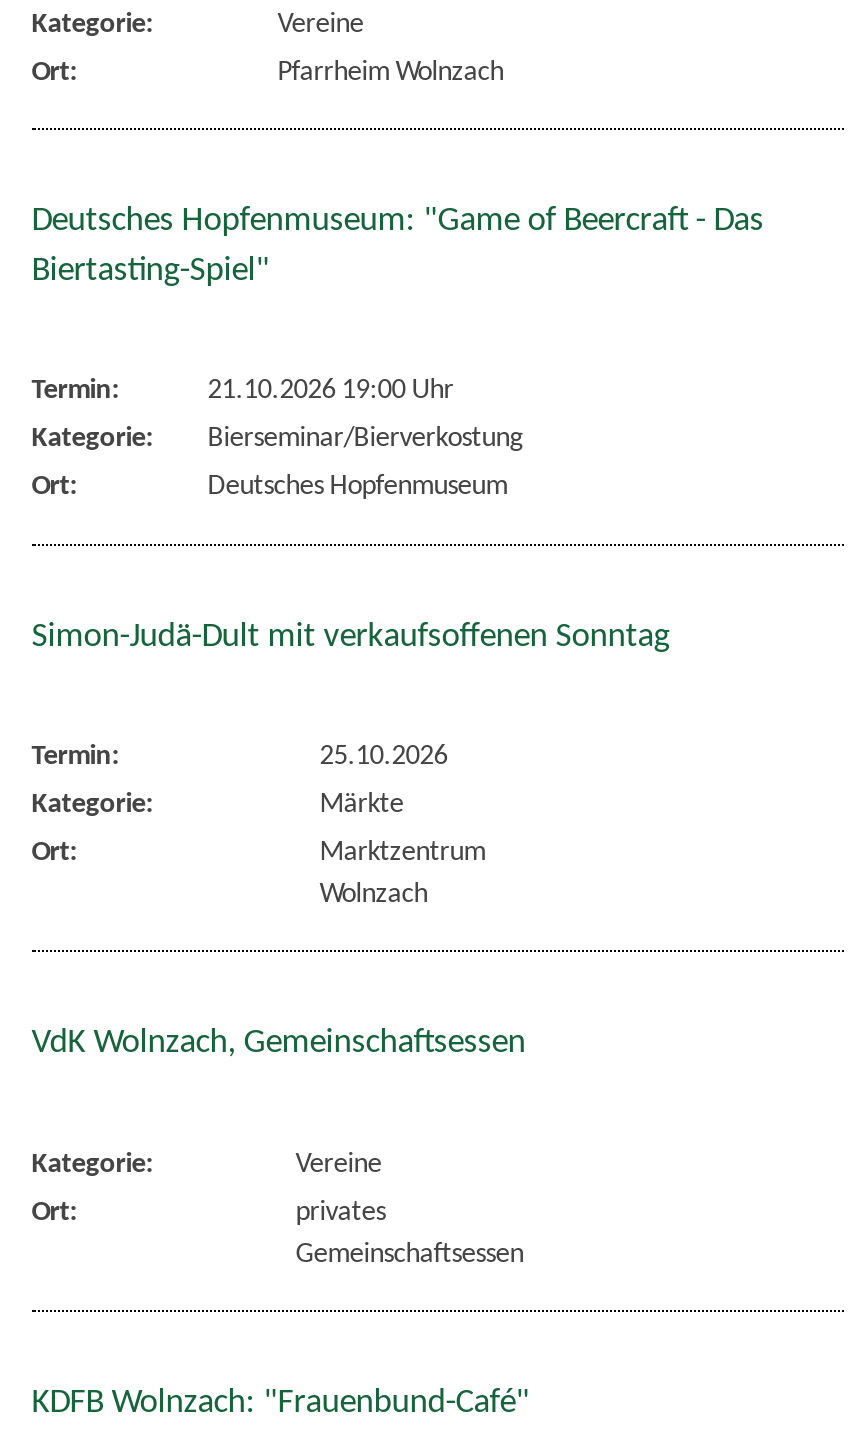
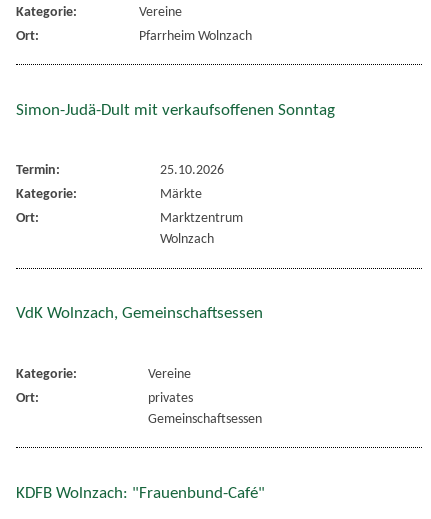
[32,204,764,288] Deutsches Hopfenmuseum: "Game of Beercraft - Das | Biertasting-Spiel" -> none
[32,377,524,503] Termin: | 21.10.2026 19:00 Uhr | Kategorie: | Bierseminar/Bierverkostung | Ort: | Deutsches Hopfenmuseum -> none

